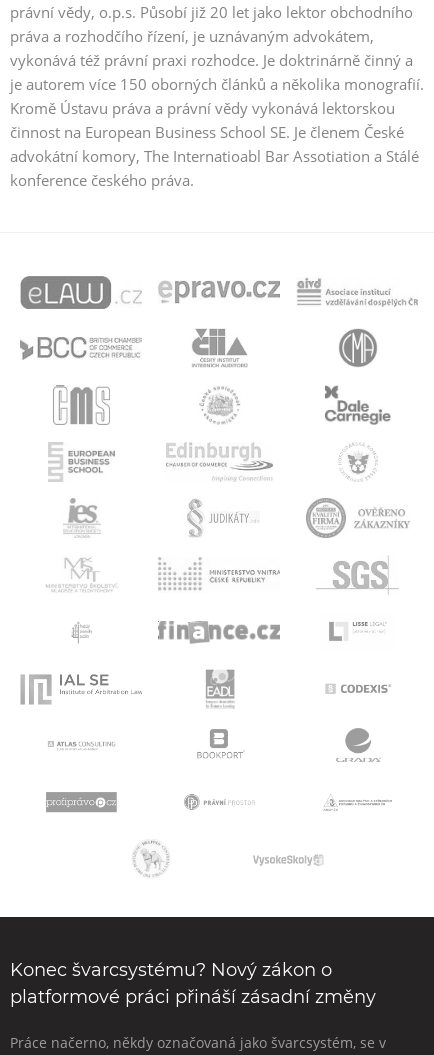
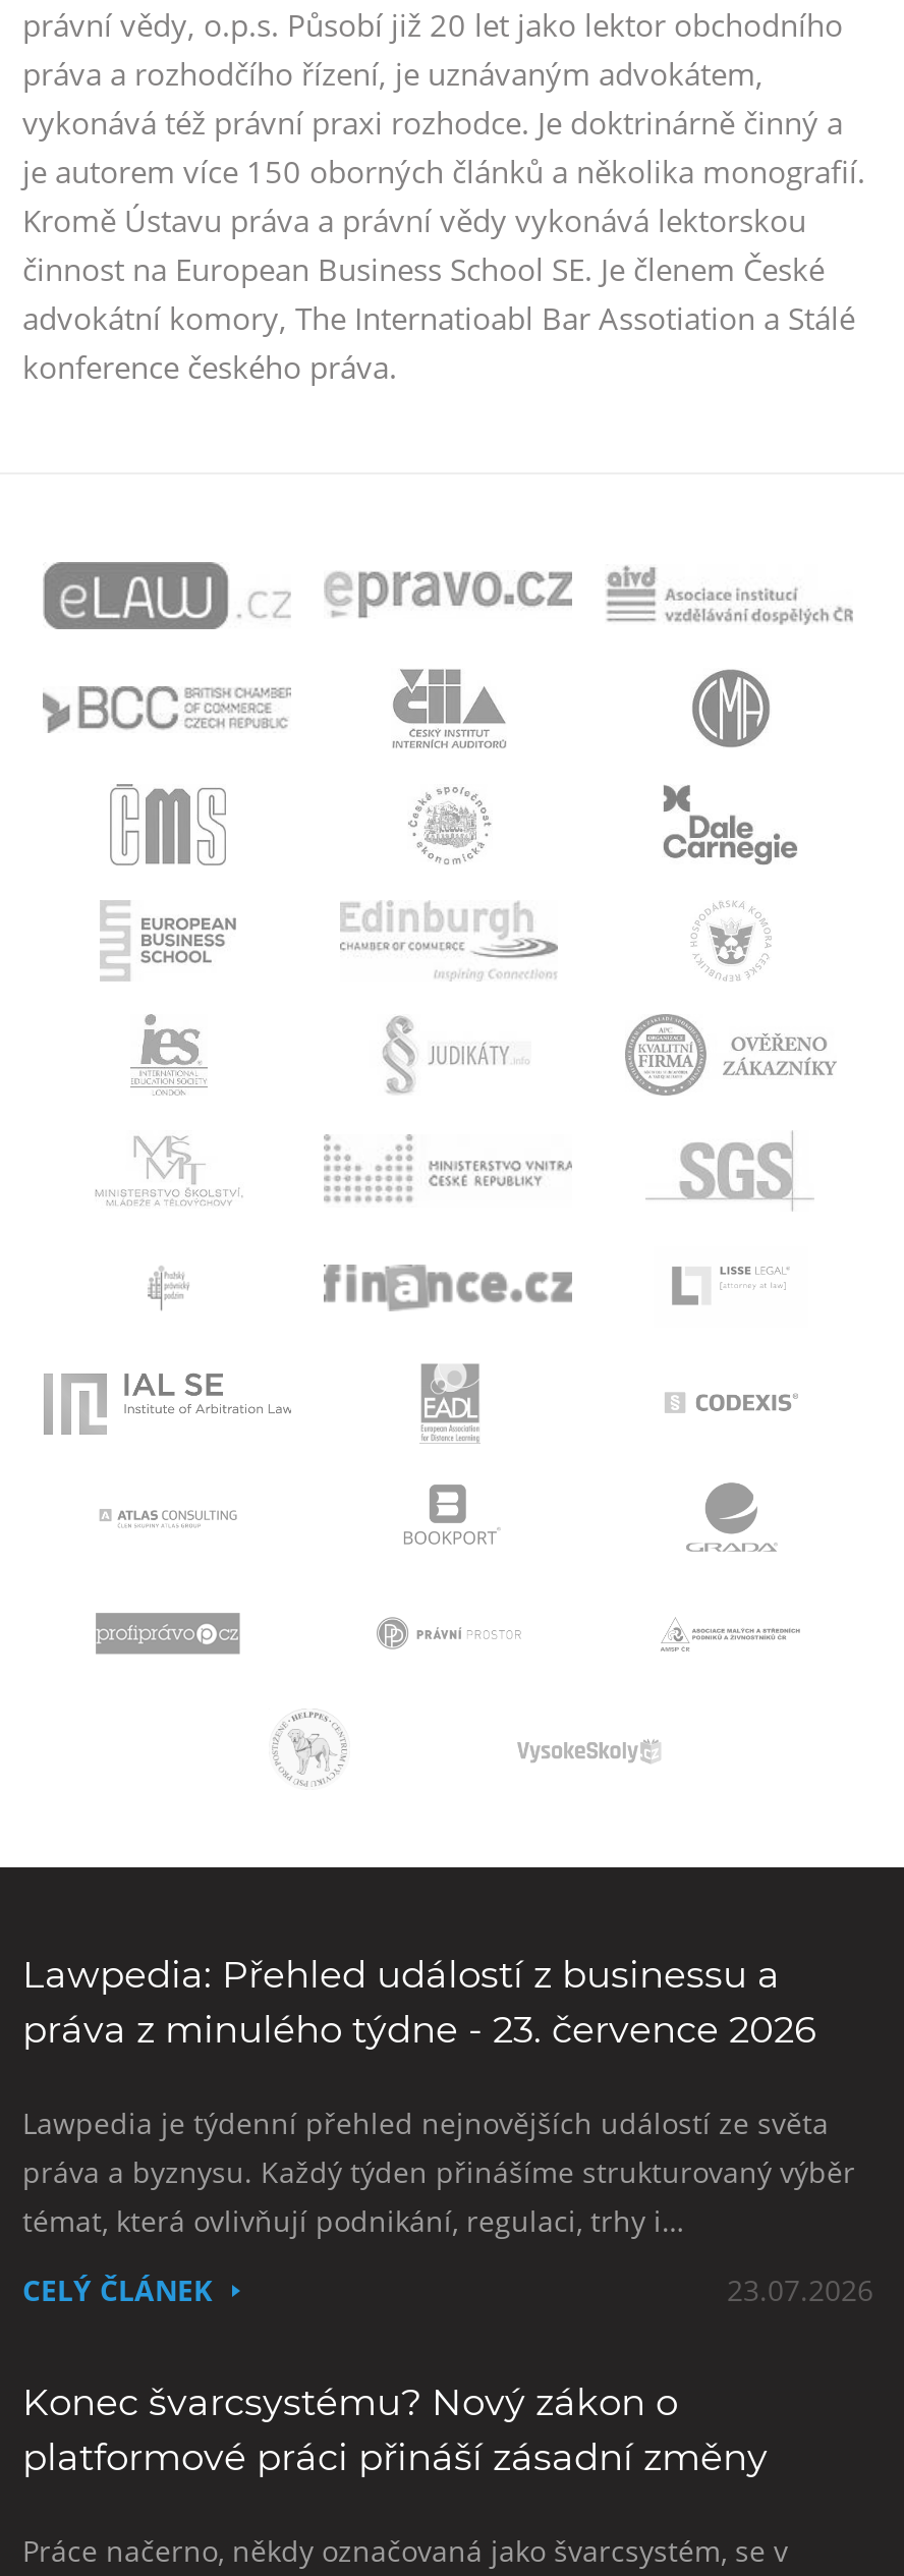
none -> [22,1953,873,2310] Lawpedia: Přehled událostí z businessu a | práva z minulého týdne - 23. července 2026 | Lawpedia je týdenní přehled nejnovějších událostí ze světa | práva a byznysu. Každý týden přinášíme strukturovaný výběr | témat, která ovlivňují podnikání, regulaci, trhy i… | CELÝ ČLÁNEK | 23.07.2026

